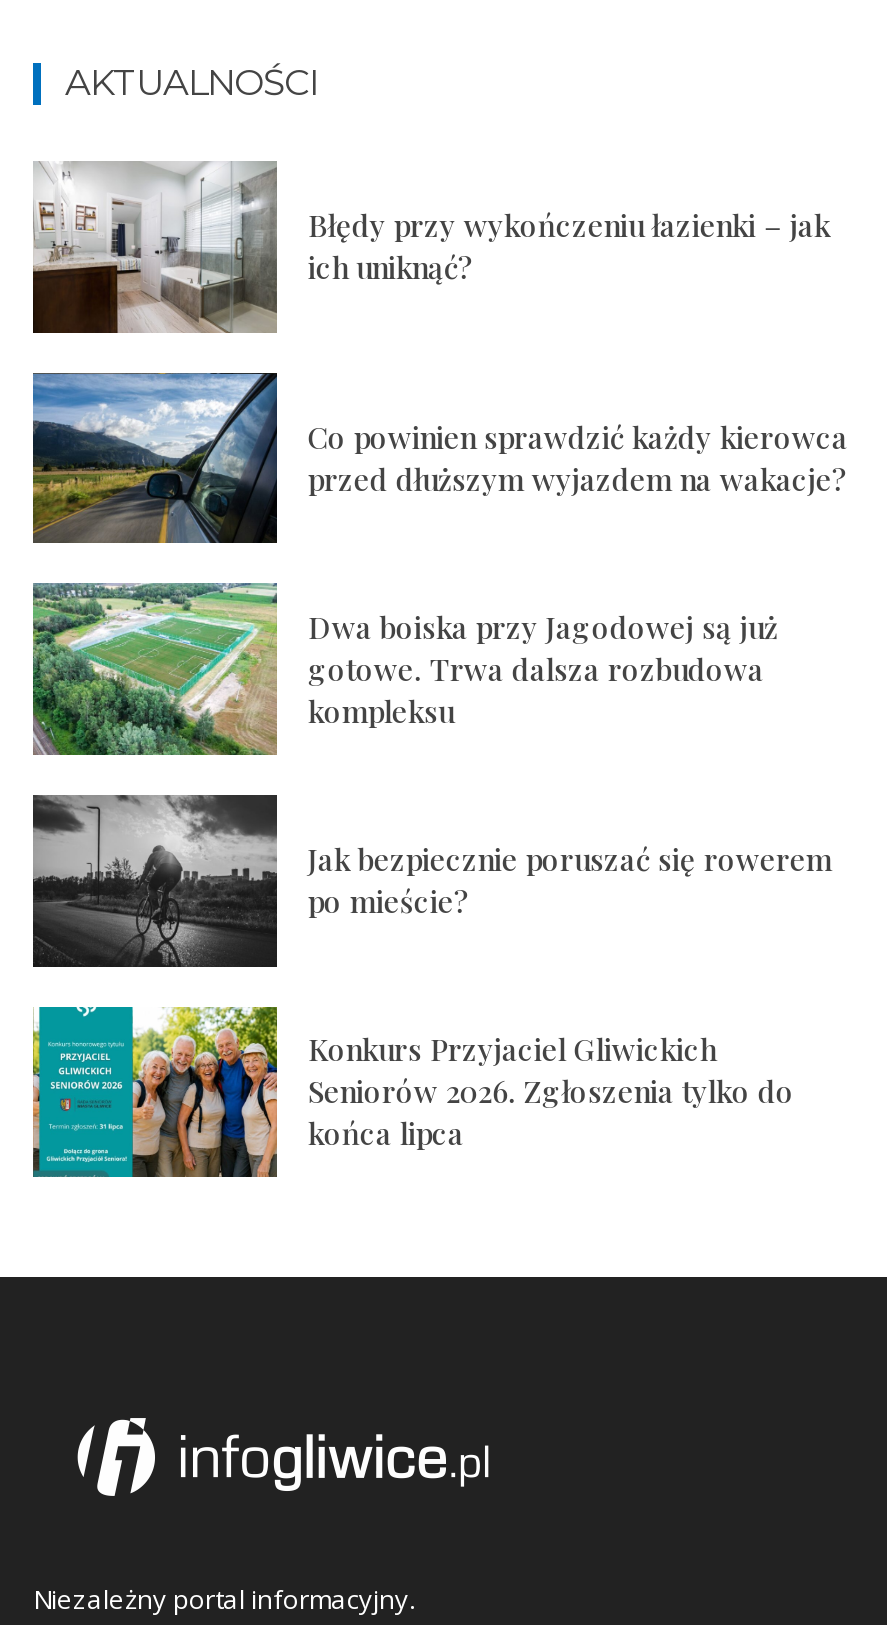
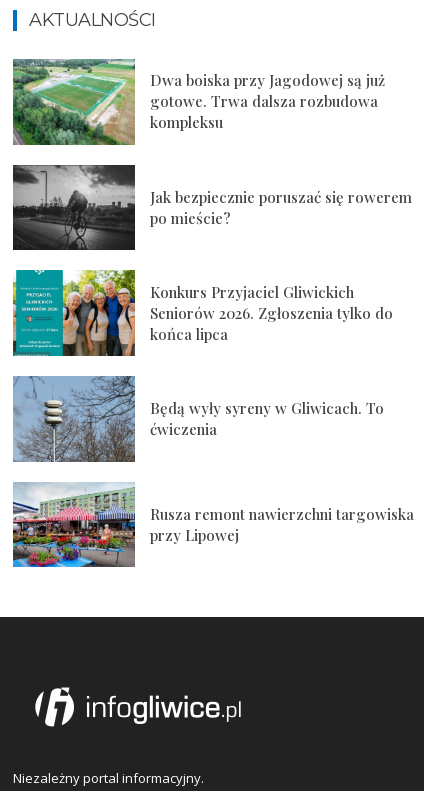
[33,163,830,335] [image] | Błędy przy wykończeniu łazienki – jak | ich uniknąć? -> none
[31,371,848,545] [image] | Co powinien sprawdzić każdy kierowca | przed dłuższym wyjazdem na wakacje? -> none
moved [29,579,832,1153] -> [11,57,412,344]: [image] | Dwa boiska przy Jagodowej są już | gotowe. Trwa dalsza rozbudowa | ... | Seniorów 2026. Zgłoszenia tylko do | końca lipca
none -> [12,482,414,568] [image] | Rusza remont nawierzchni targowiska | przy Lipowej
none -> [13,375,384,463] [image] | Będą wyły syreny w Gliwicach. To | ćwiczenia

